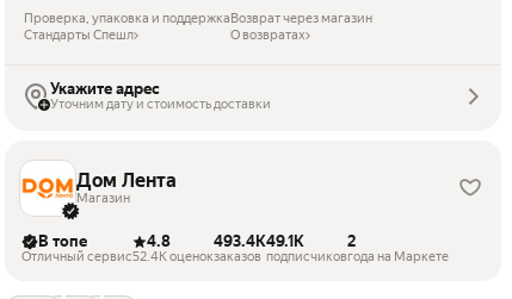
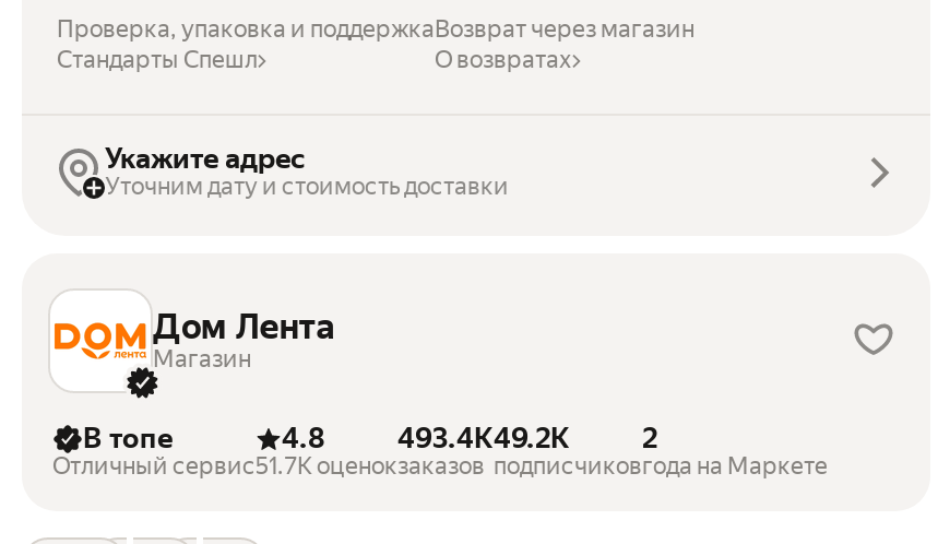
[214,232,304,250] 493.4K 49.1K -> [397,422,570,455] 493.4K 49.2K
[132,249,214,265] 52.4K оценок -> [256,452,397,481] 51.7K оценок

